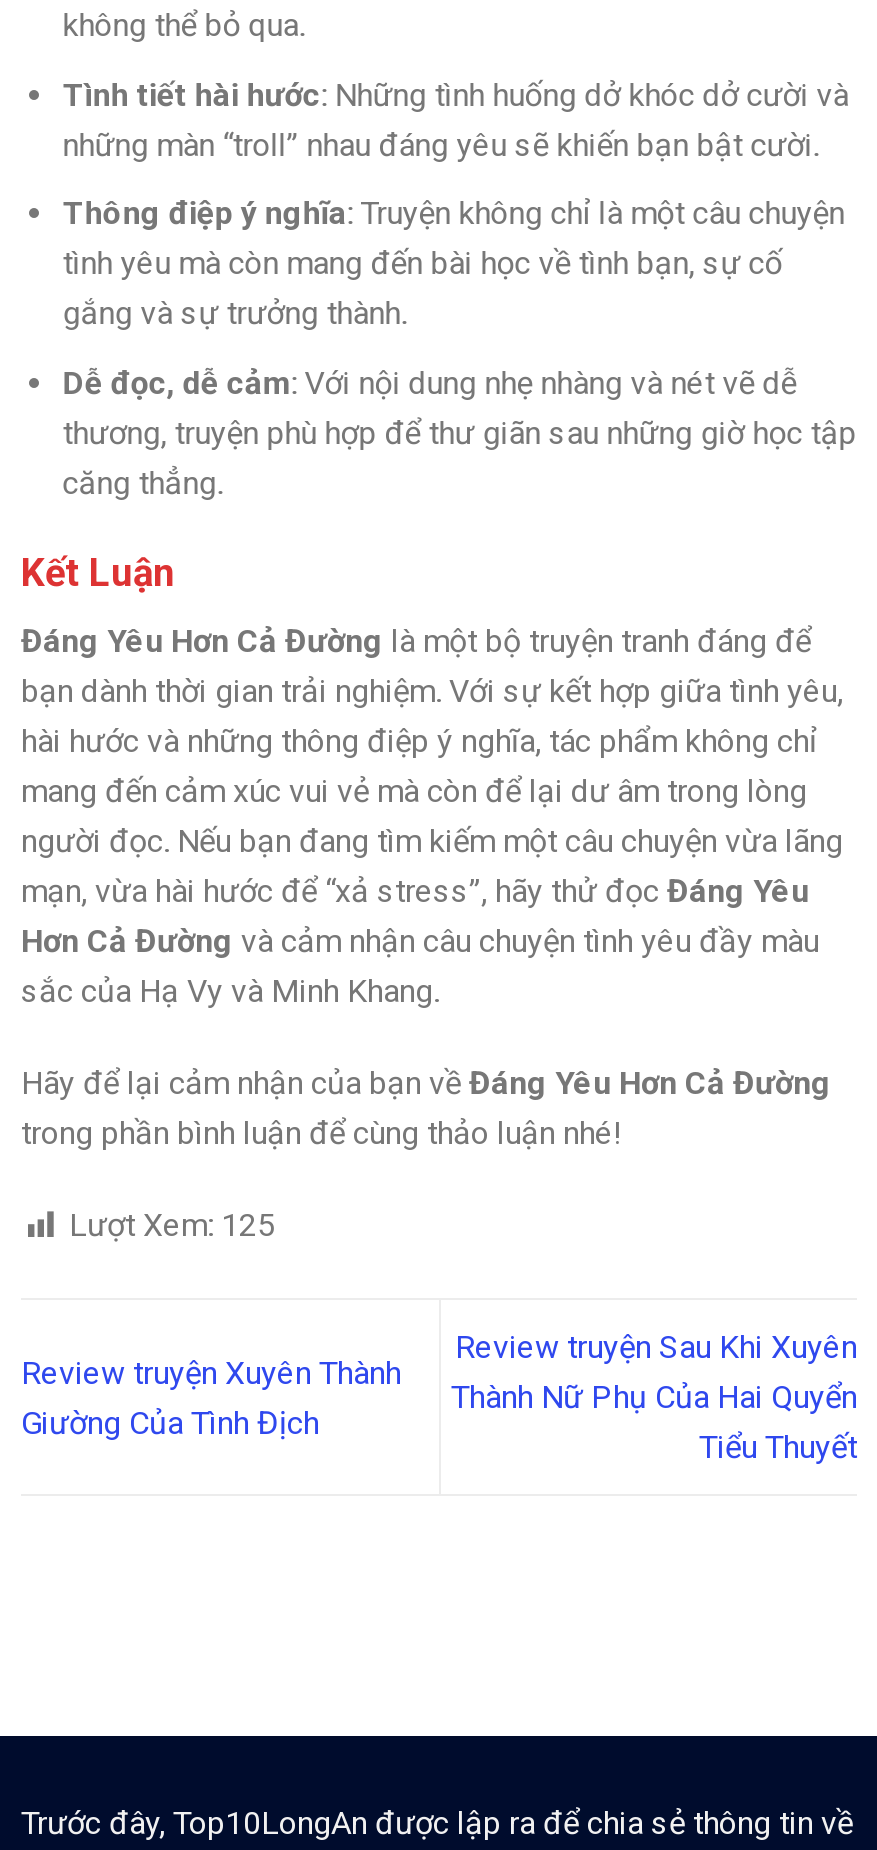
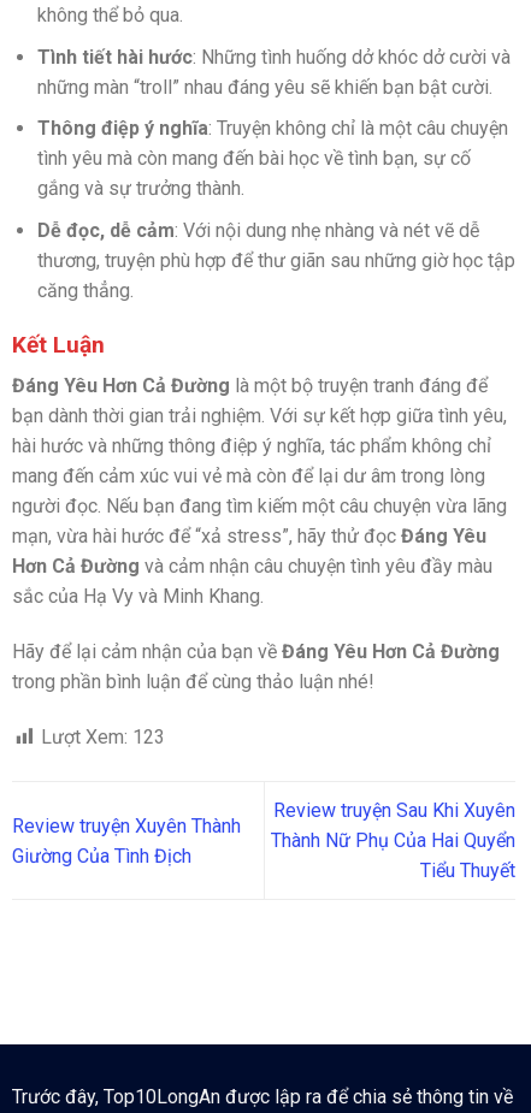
[69,1206,275,1244] Lượt Xem: 125 -> [41,725,165,748] Lượt Xem: 123

